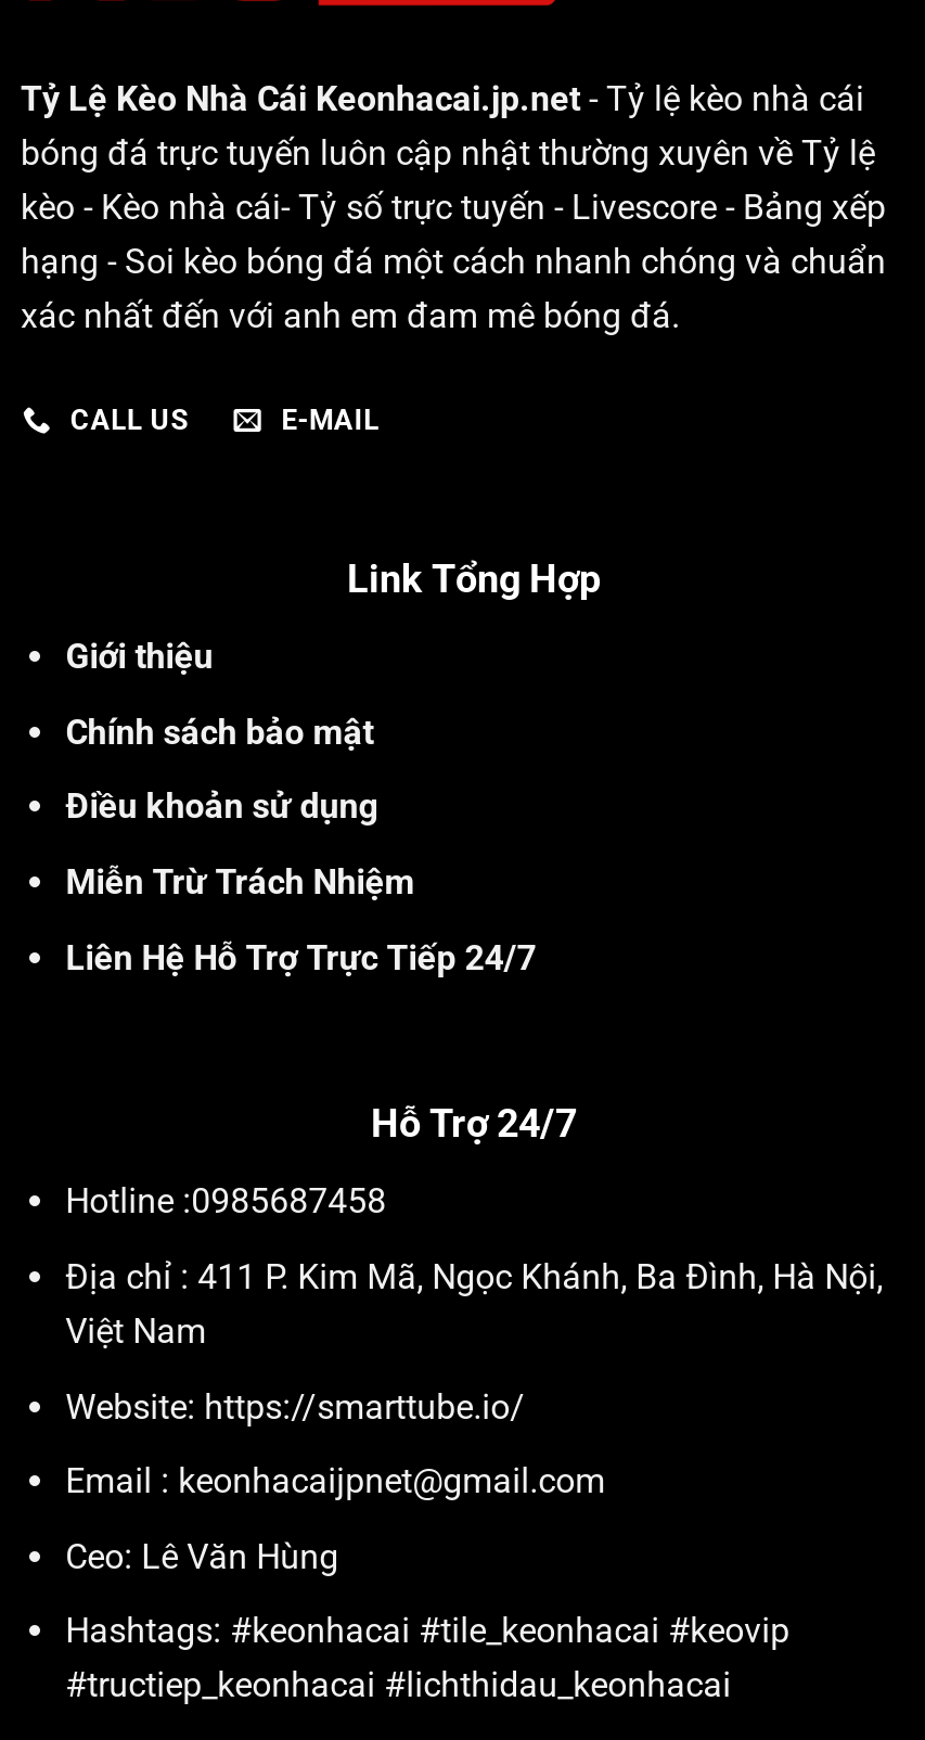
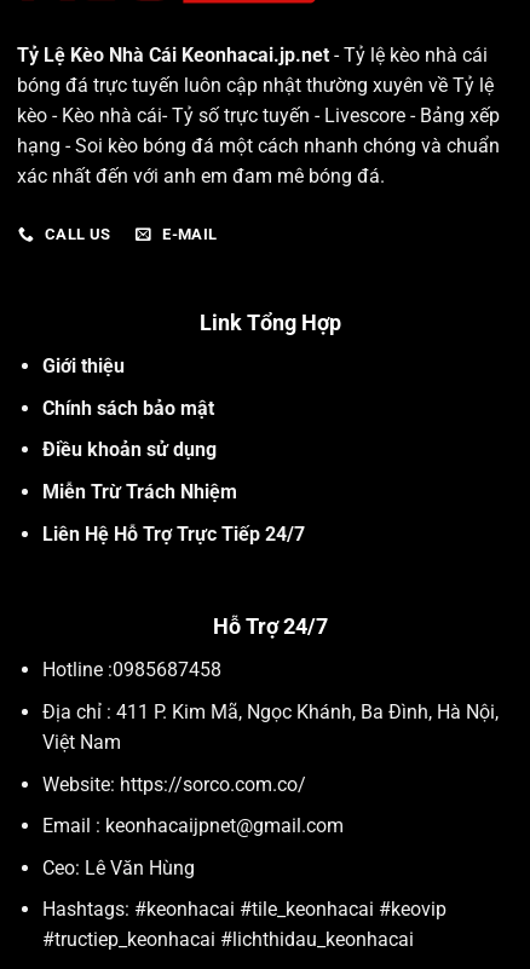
[65,1385,525,1427] Website: https://smarttube.io/ -> [42,773,306,796] Website: https://sorco.com.co/

